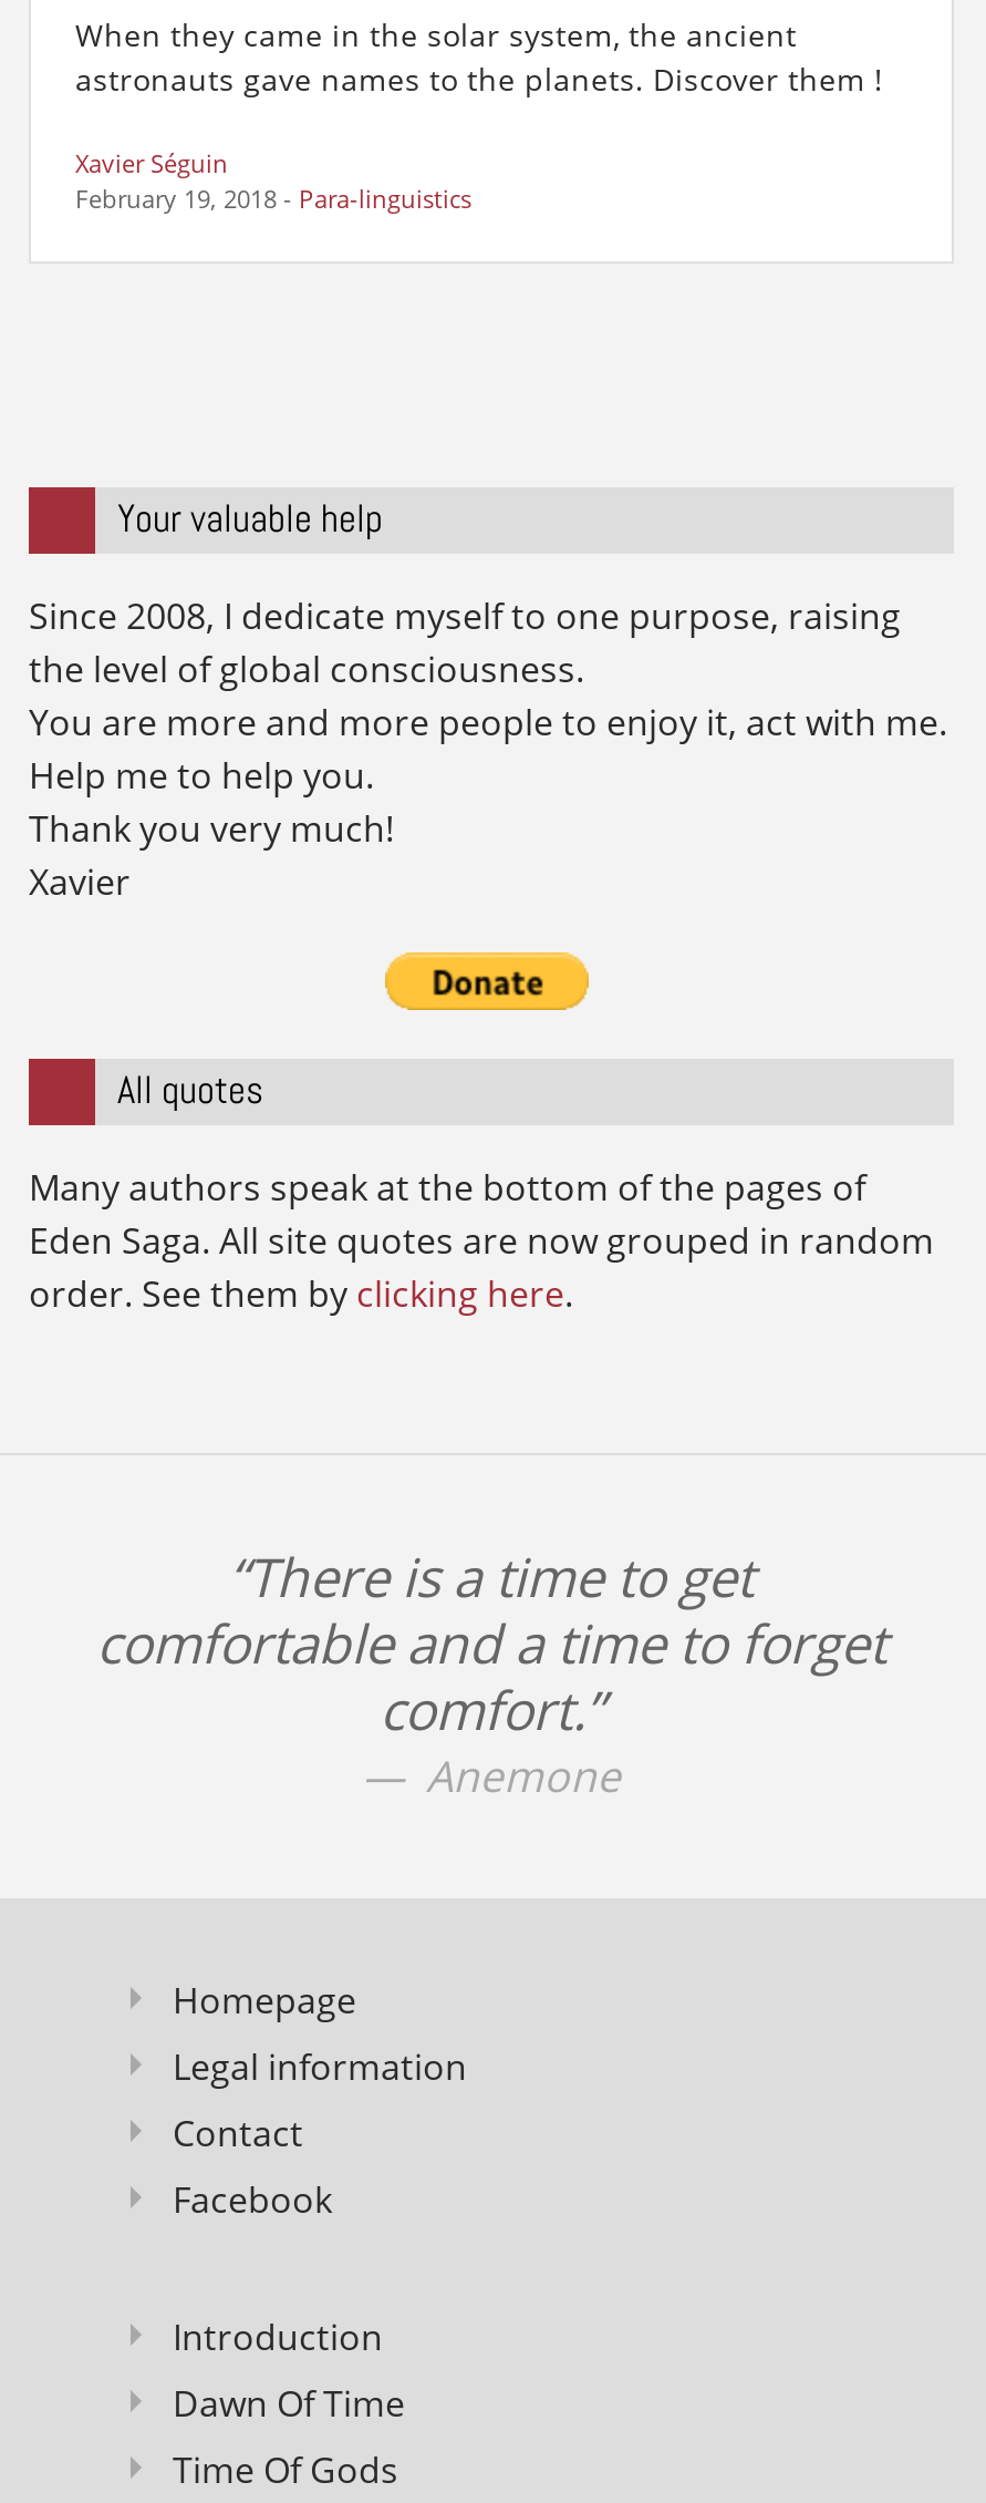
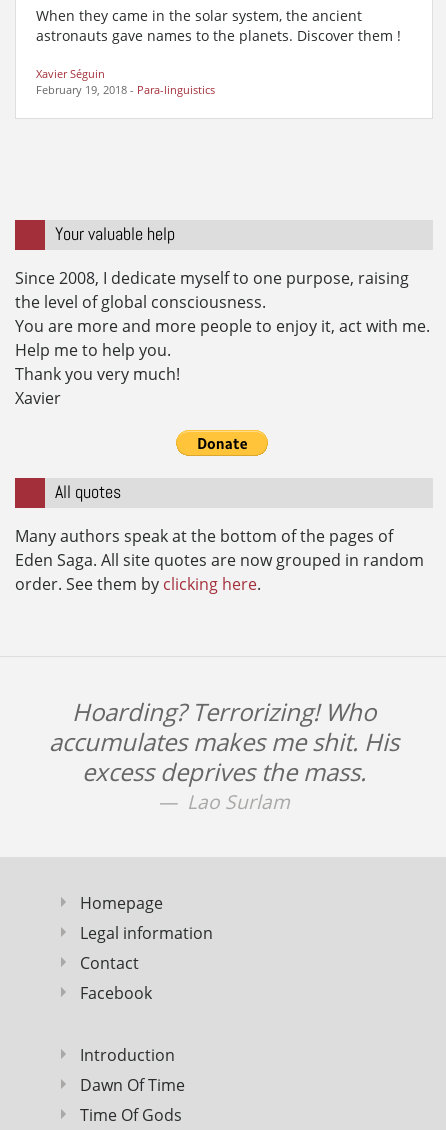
[96,1539,886,1804] “There is a time to get | comfortable and a time to forget | comfort.” | Anemone -> [49,695,399,815] Hoarding? Terrorizing! Who | accumulates makes me shit. His | excess deprives the mass. | Lao Surlam

